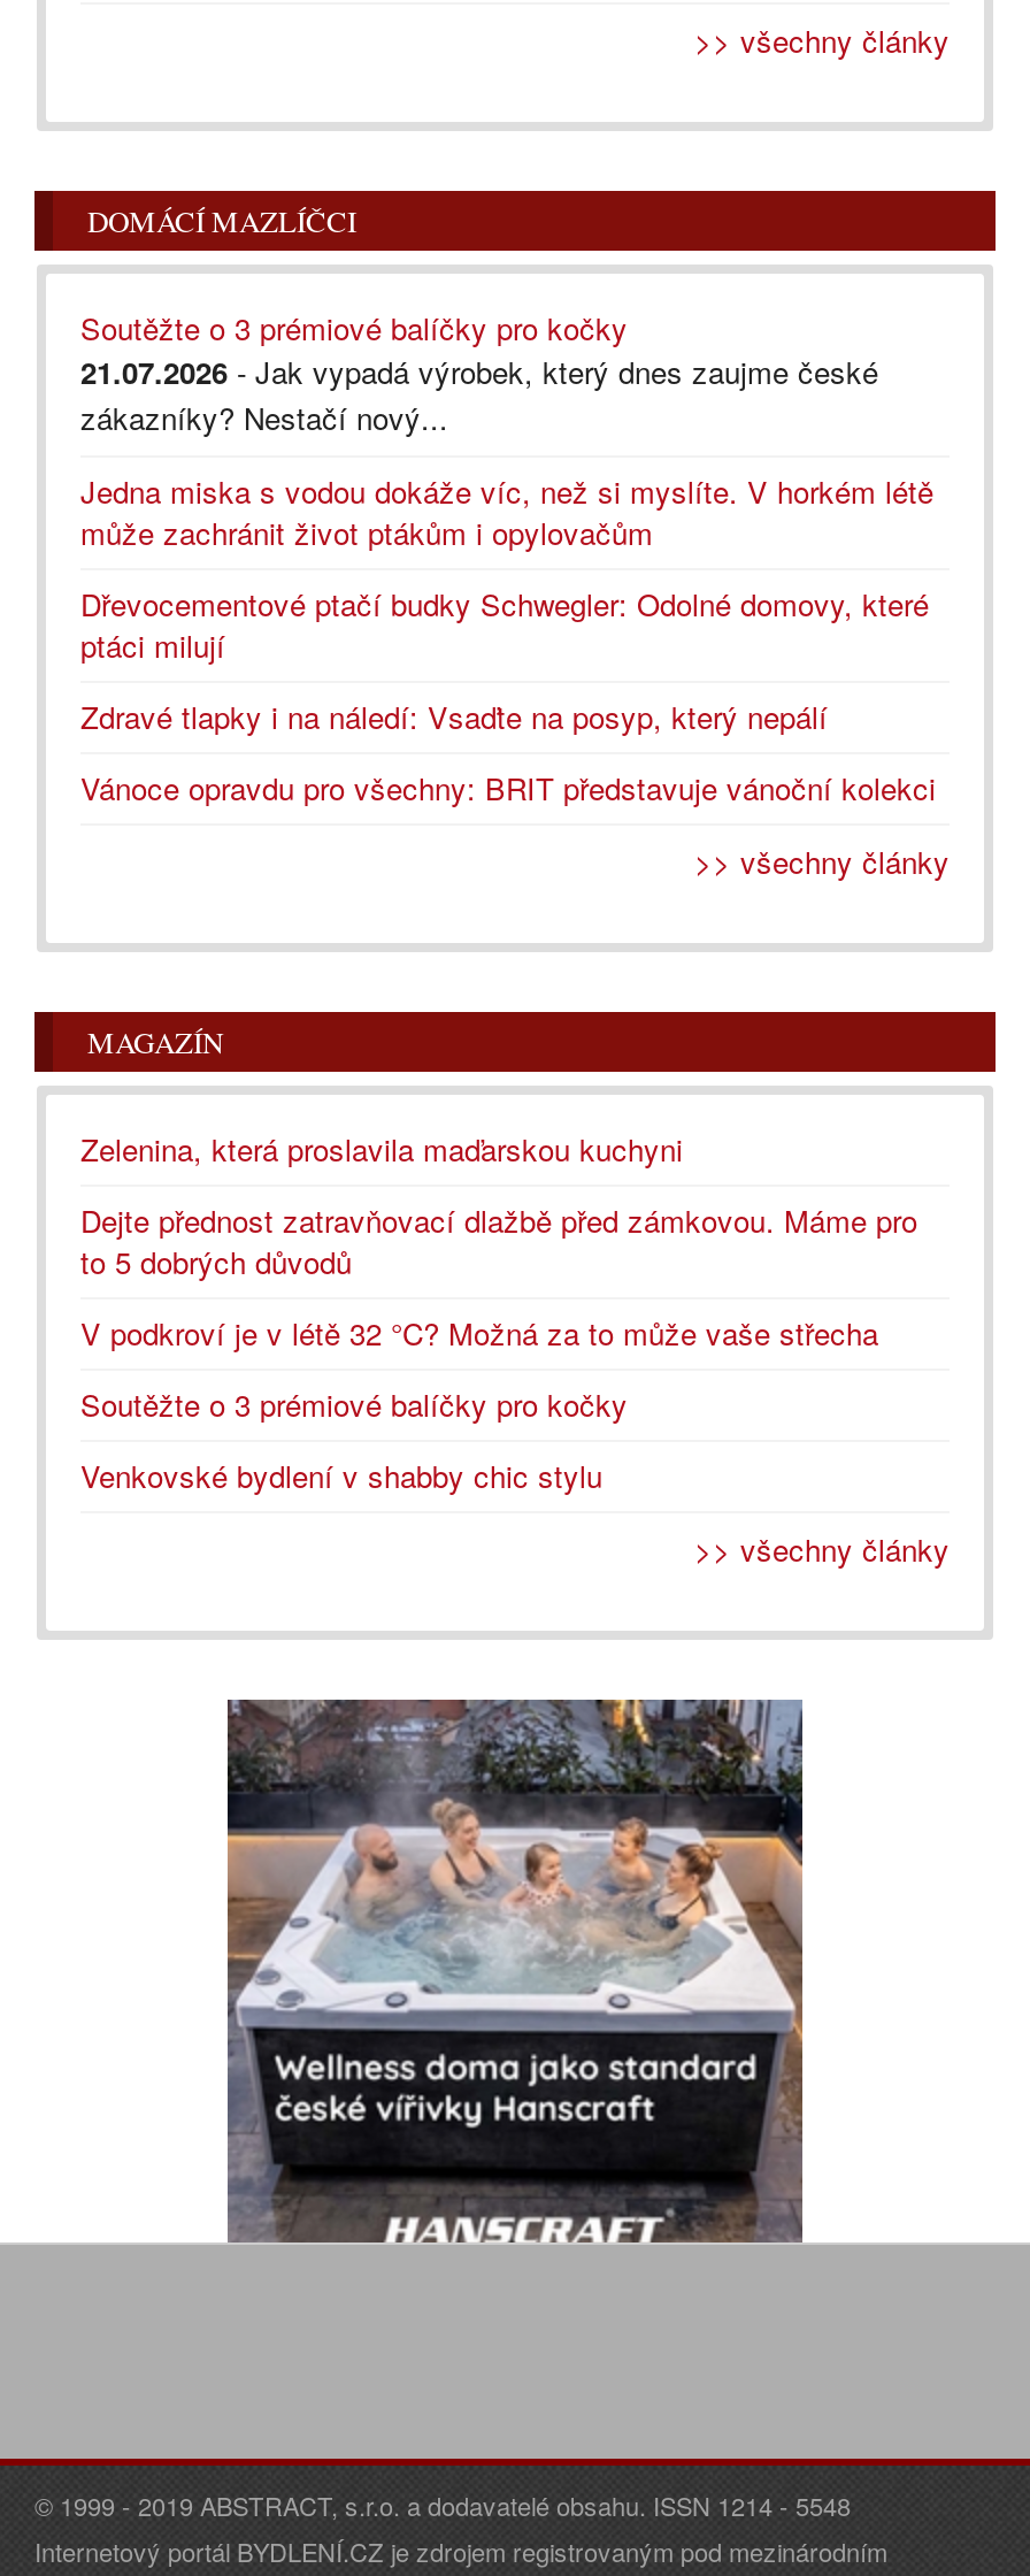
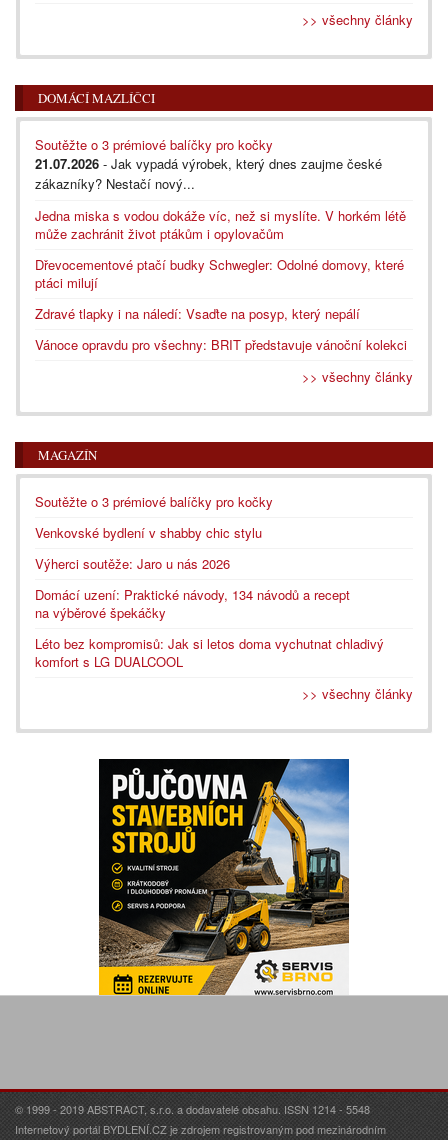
[80,1126,917,1354] Zelenina, která proslavila maďarskou kuchyni | Dejte přednost zatravňovací dlažbě před zámkovou. Máme pro | to 5 dobrých důvodů | V podkroví je v létě 32 °C? Možná za to může vaše střecha -> none
moved [80,1381,628,1496] -> [35,492,273,542]: Soutěžte o 3 prémiové balíčky pro kočky | Venkovské bydlení v shabby chic stylu
none -> [35,554,384,671] Výherci soutěže: Jaro u nás 2026 | Domácí uzení: Praktické návody, 134 návodů a recept | na výběrové špekáčky | Léto bez kompromisů: Jak si letos doma vychutnat chladivý | komfort s LG DUALCOOL
[225,1697,805,2245] [image] -> [98,758,350,996] [image]

